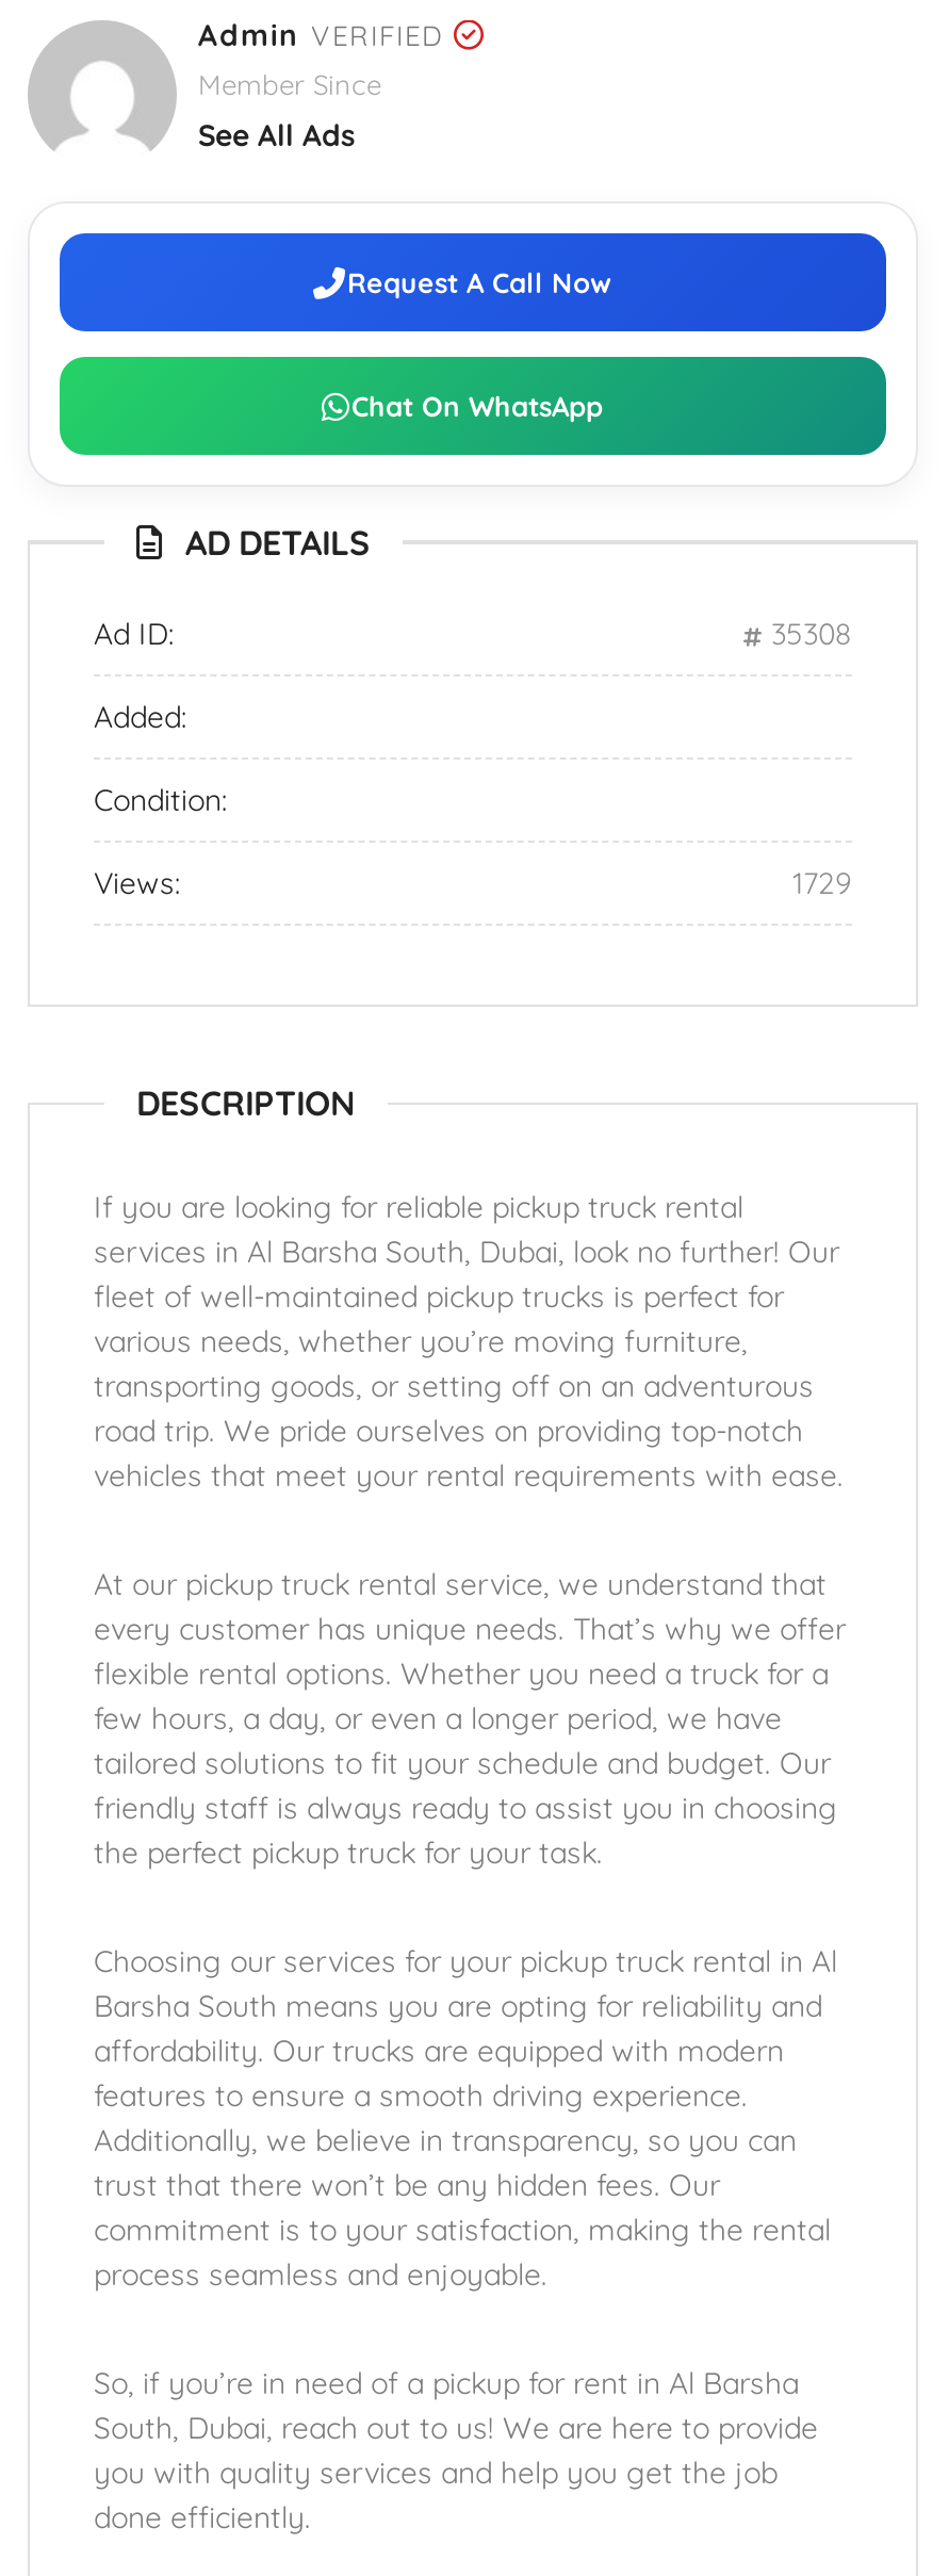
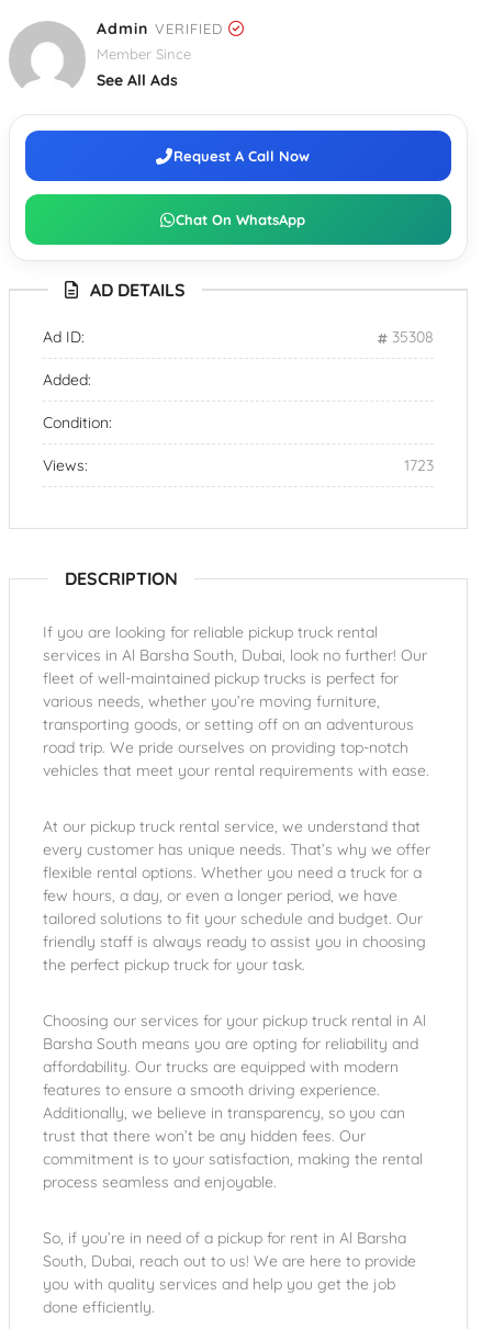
[792,864,852,902] 1729 -> [404,455,434,475] 1723

